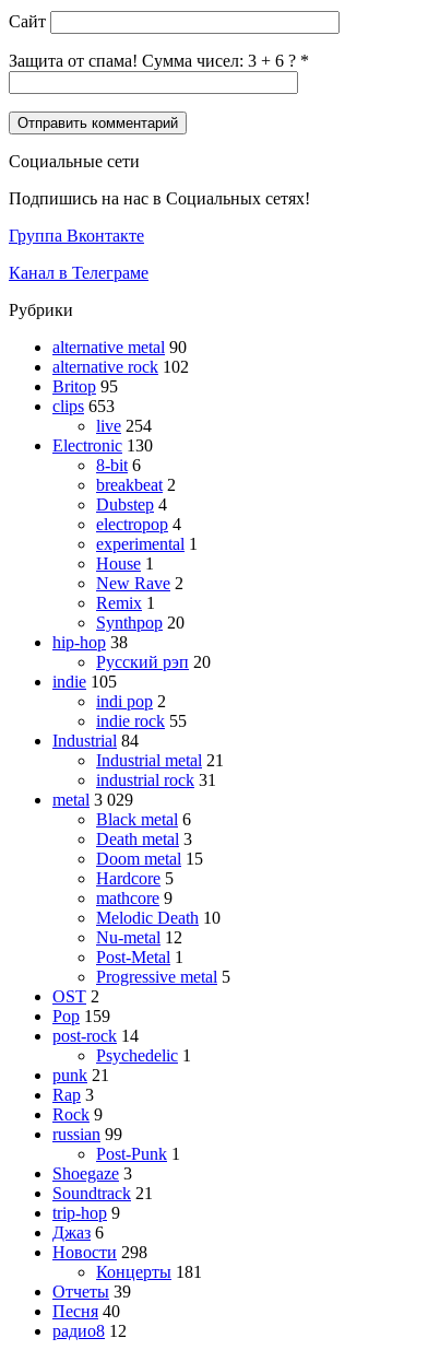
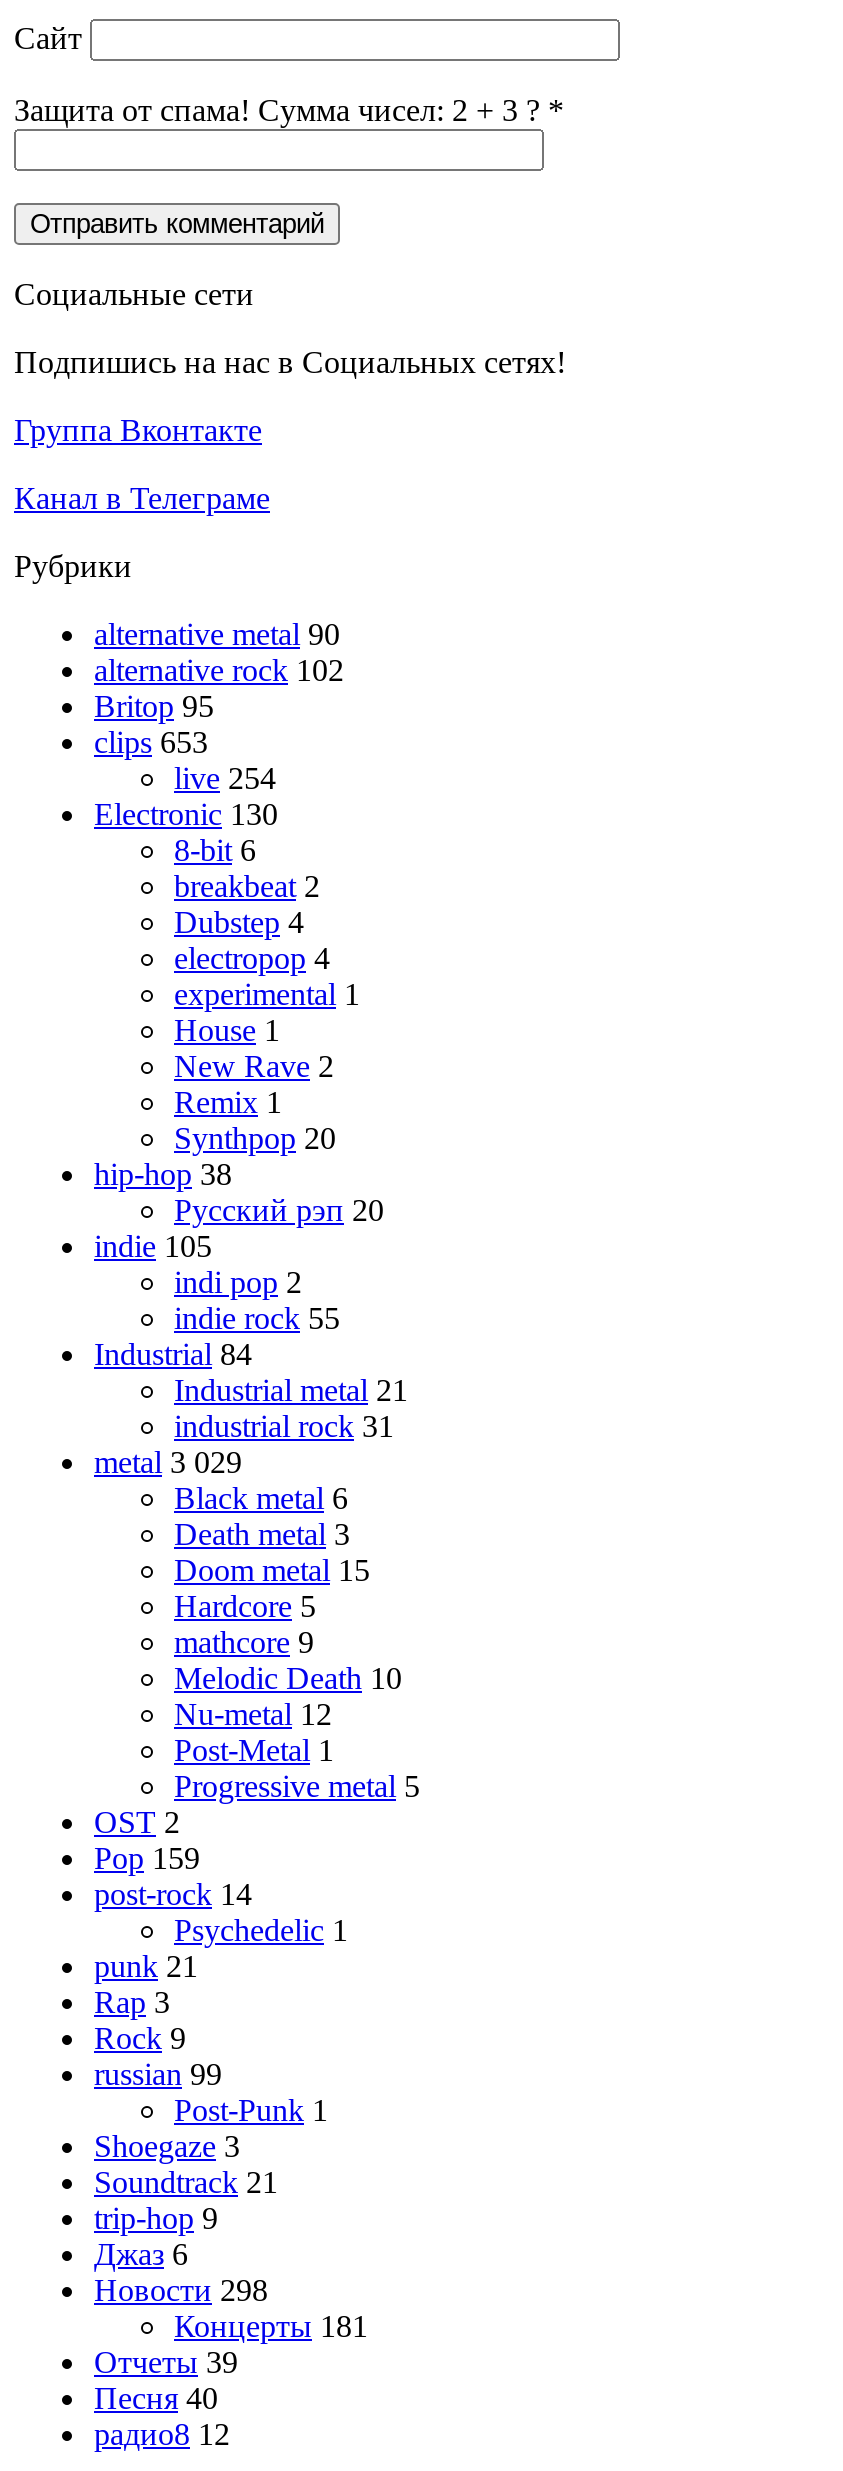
[9,51,309,69] Защита от спама! Сумма чисел: 3 + 6 ? * -> [14,92,564,126] Защита от спама! Сумма чисел: 2 + 3 ? *

